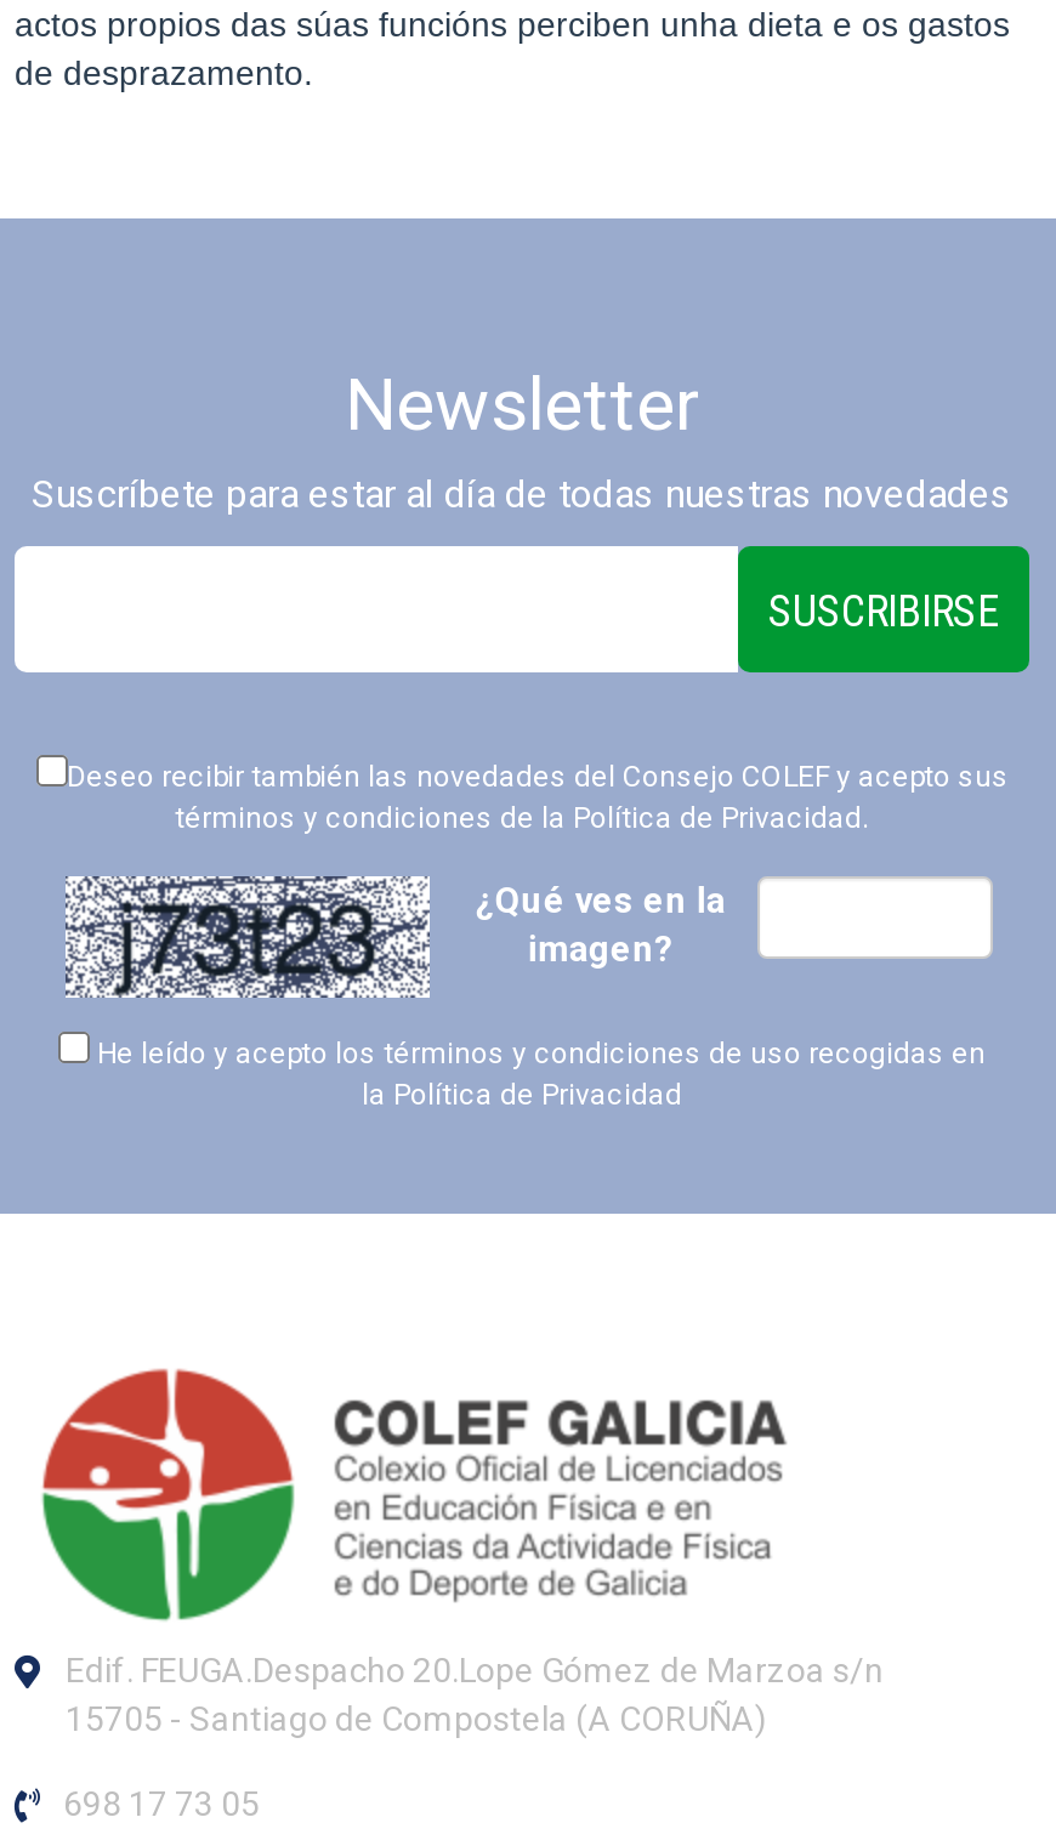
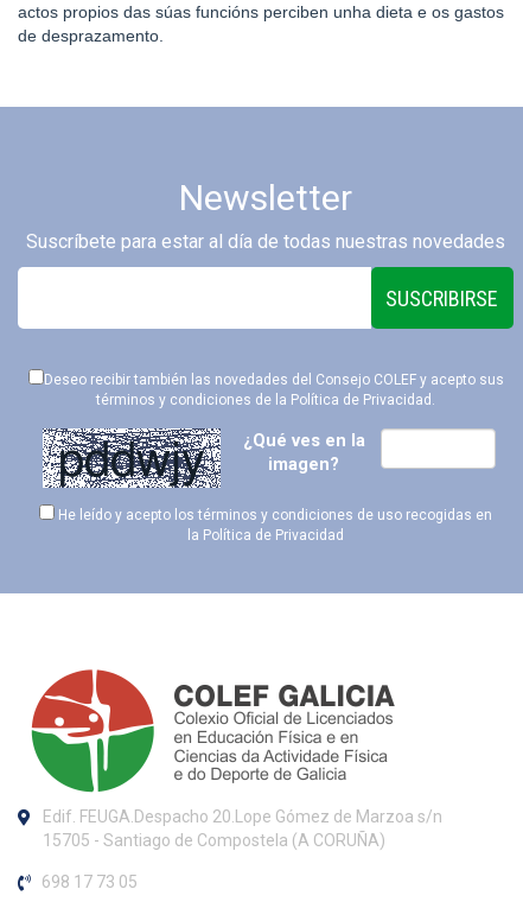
[63,874,430,998] [image] -> [42,427,221,488] [image]

